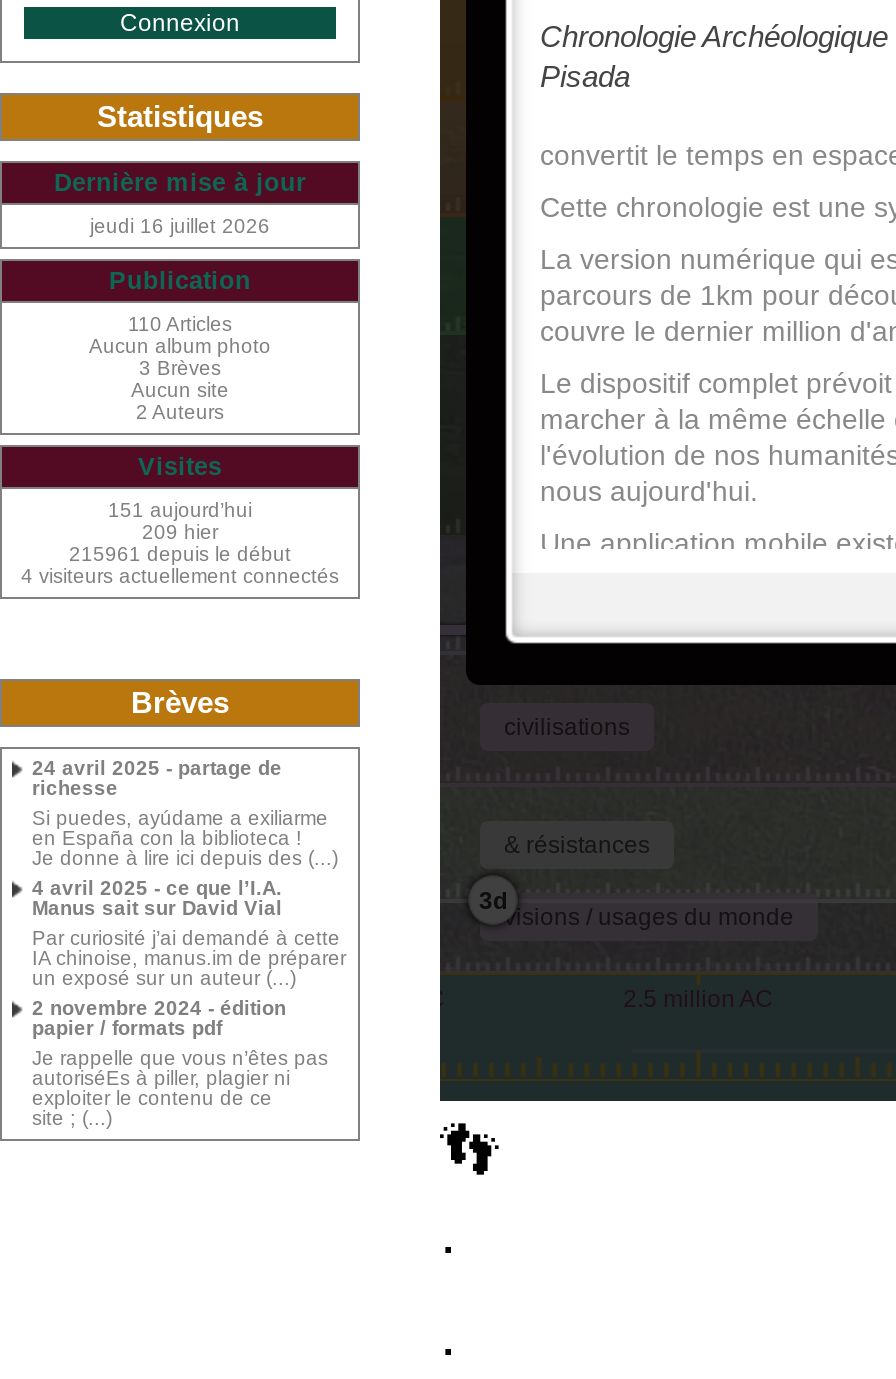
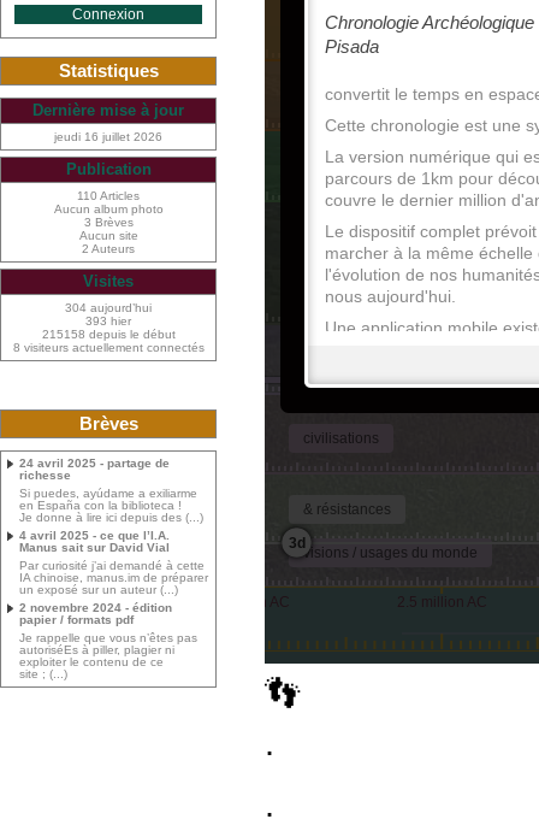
[108,499,252,521] 151 aujourd’hui -> [65,301,152,314] 304 aujourd’hui
[142,521,218,543] 209 hier -> [85,314,131,328] 393 hier
[69,543,291,565] 215961 depuis le début -> [42,328,175,341] 215158 depuis le début
[21,565,339,587] 4 visiteurs actuellement connectés -> [13,341,204,354] 8 visiteurs actuellement connectés

